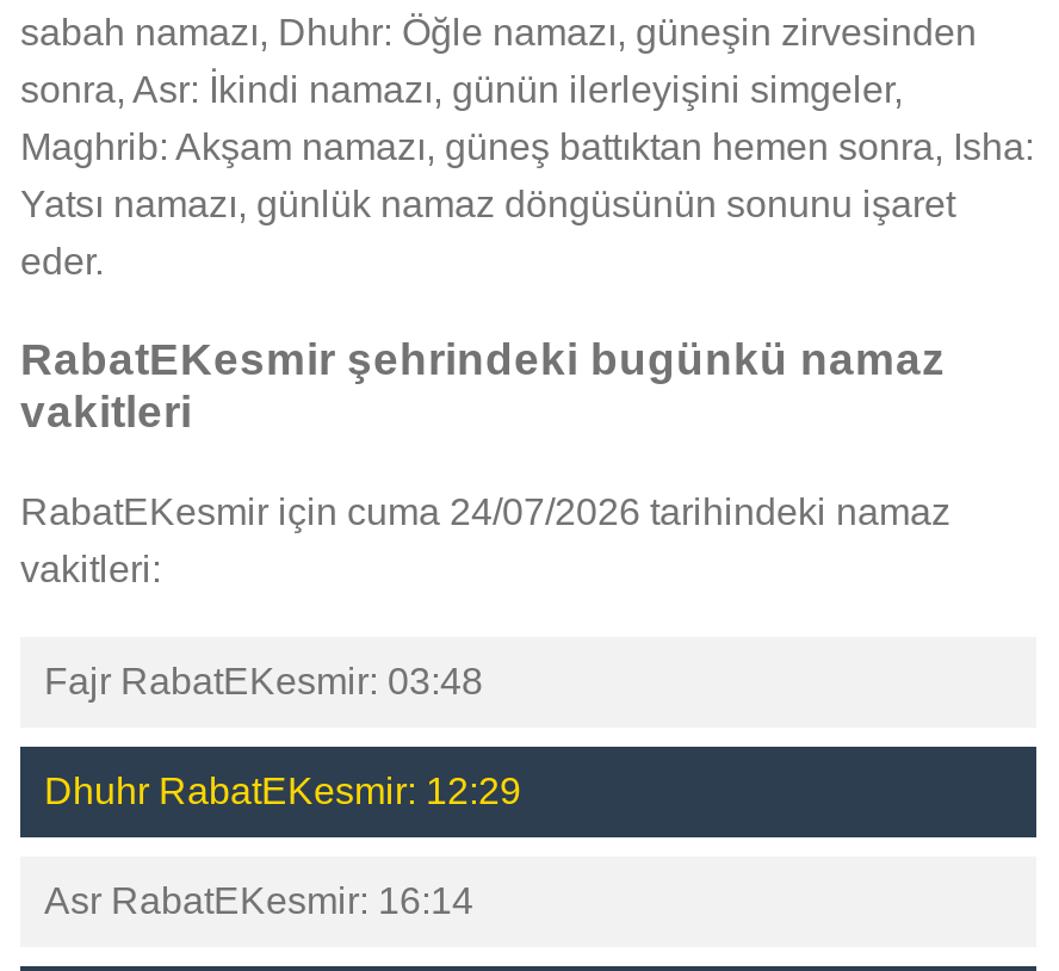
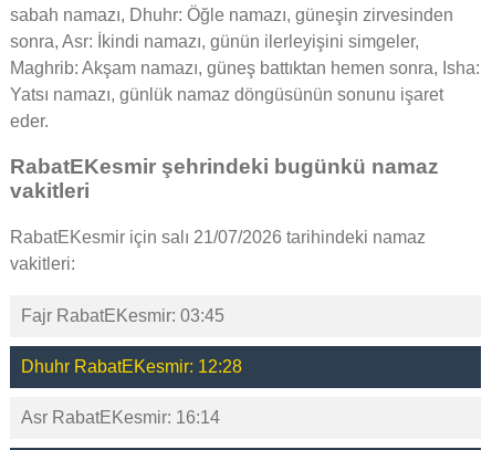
[20,491,950,532] RabatEKesmir için cuma 24/07/2026 tarihindeki namaz -> [10,228,426,247] RabatEKesmir için salı 21/07/2026 tarihindeki namaz
[44,661,483,701] Fajr RabatEKesmir: 03:48 -> [21,306,224,325] Fajr RabatEKesmir: 03:45
[44,771,521,811] Dhuhr RabatEKesmir: 12:29 -> [21,357,242,376] Dhuhr RabatEKesmir: 12:28

